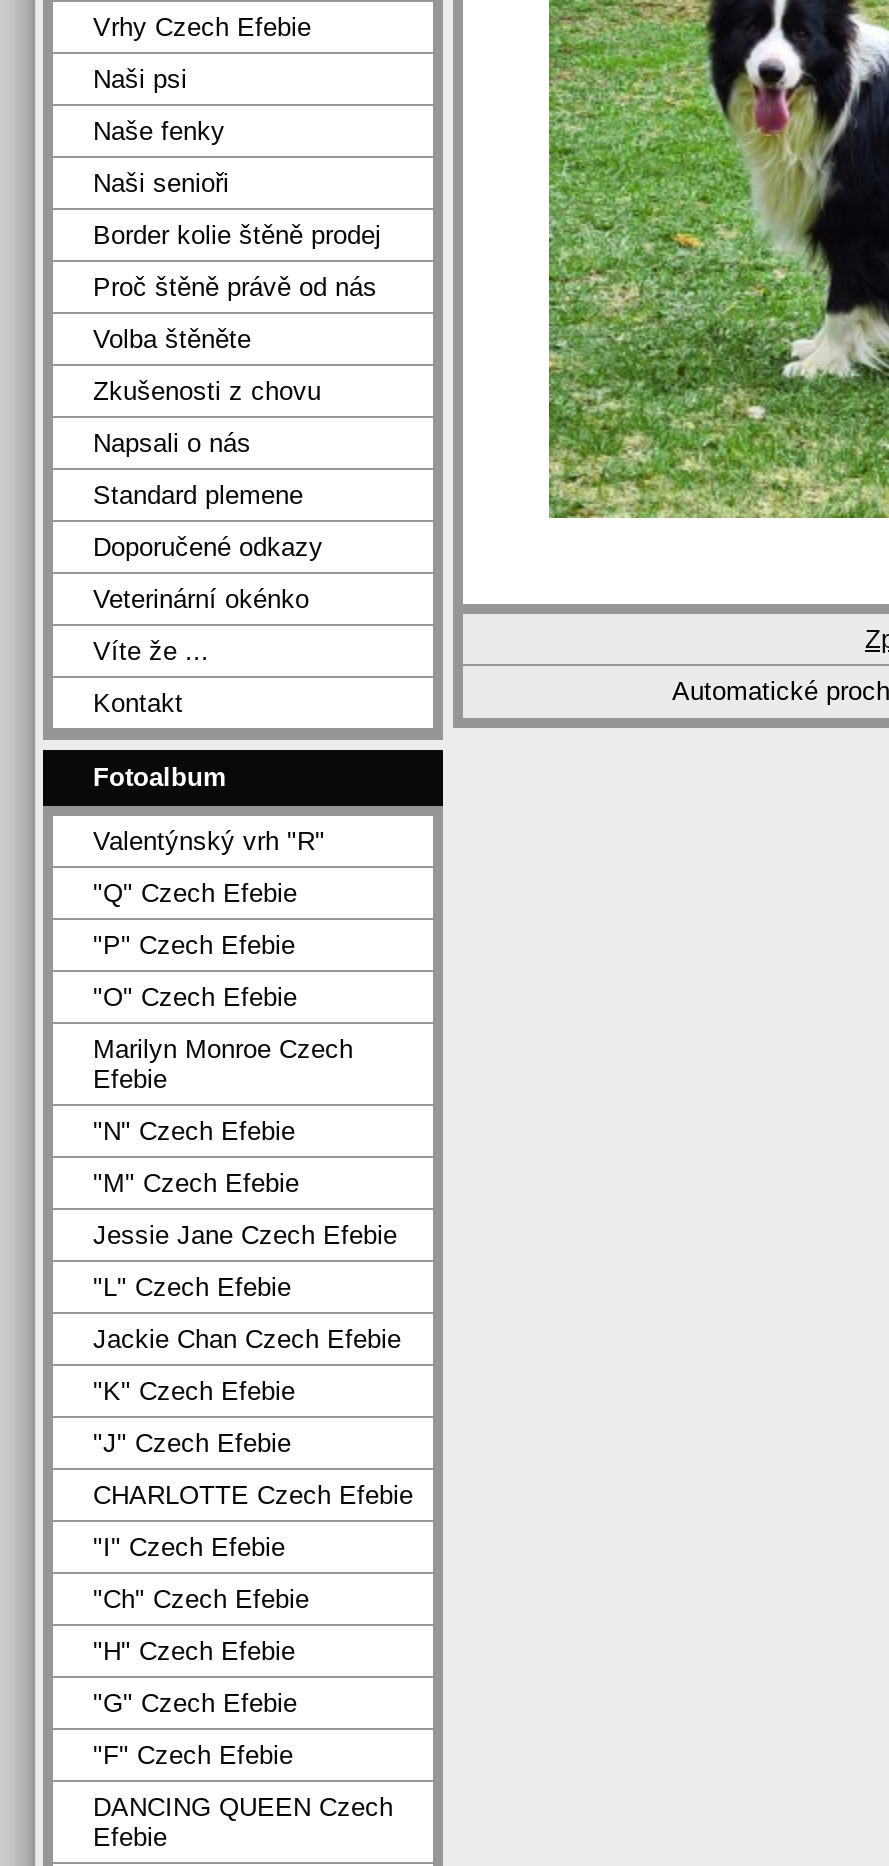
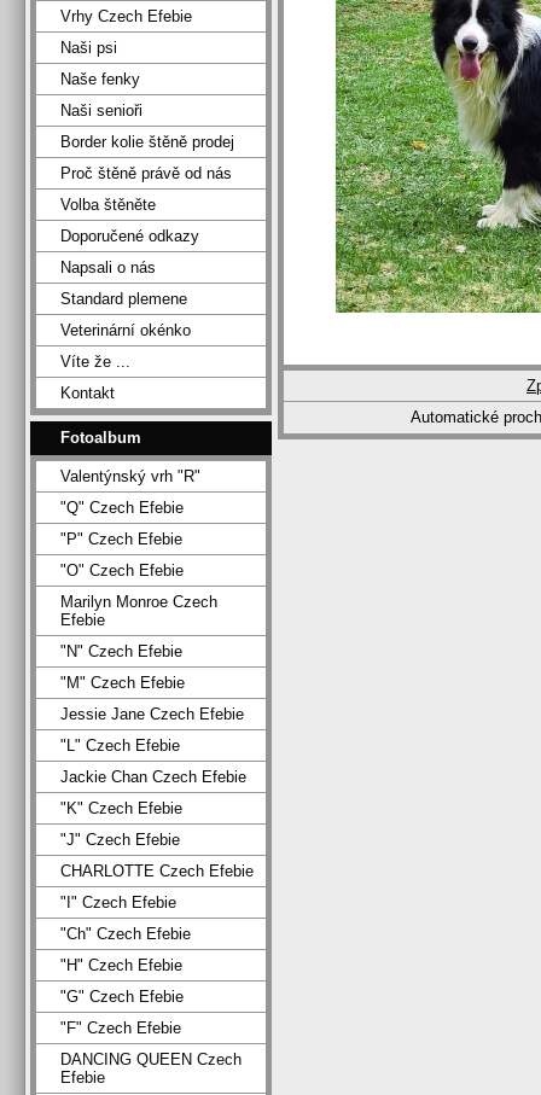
[93,377,321,407] Zkušenosti z chovu -> none
moved [93,533,323,563] -> [60,227,199,245]: Doporučené odkazy

